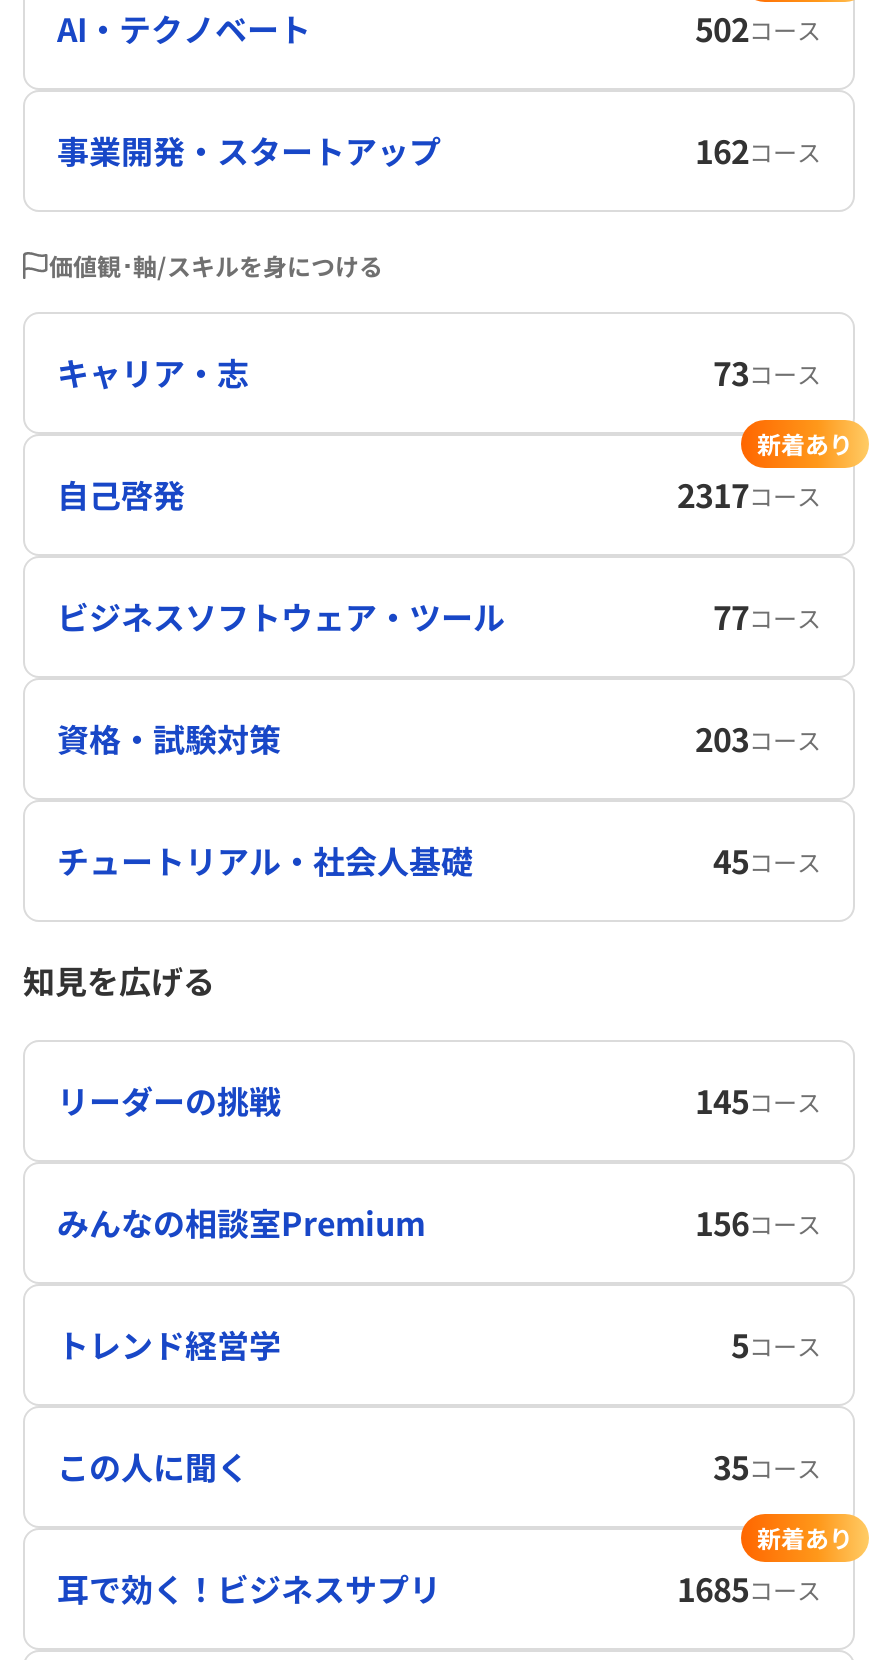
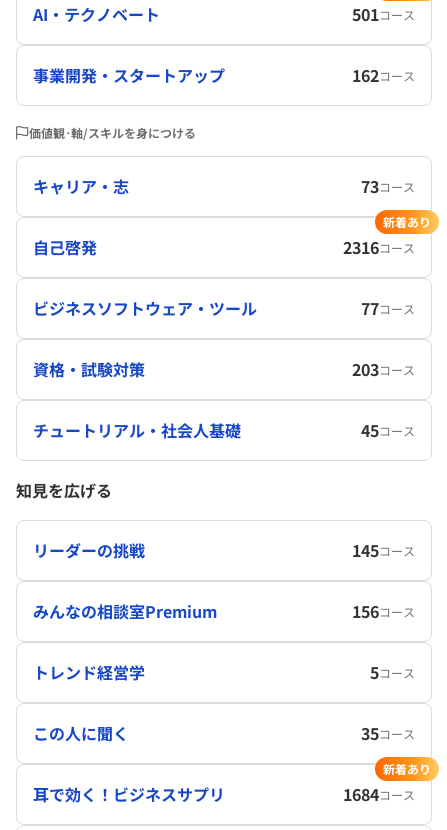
[695,5,821,53] 502コース -> [352,2,415,26] 501コース
[677,471,821,519] 2317コース -> [343,235,415,259] 2316コース
[677,1565,821,1613] 1685コース -> [343,782,415,806] 1684コース

